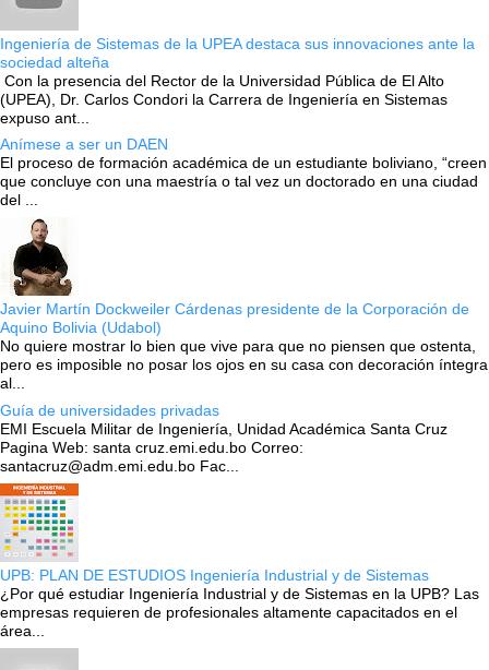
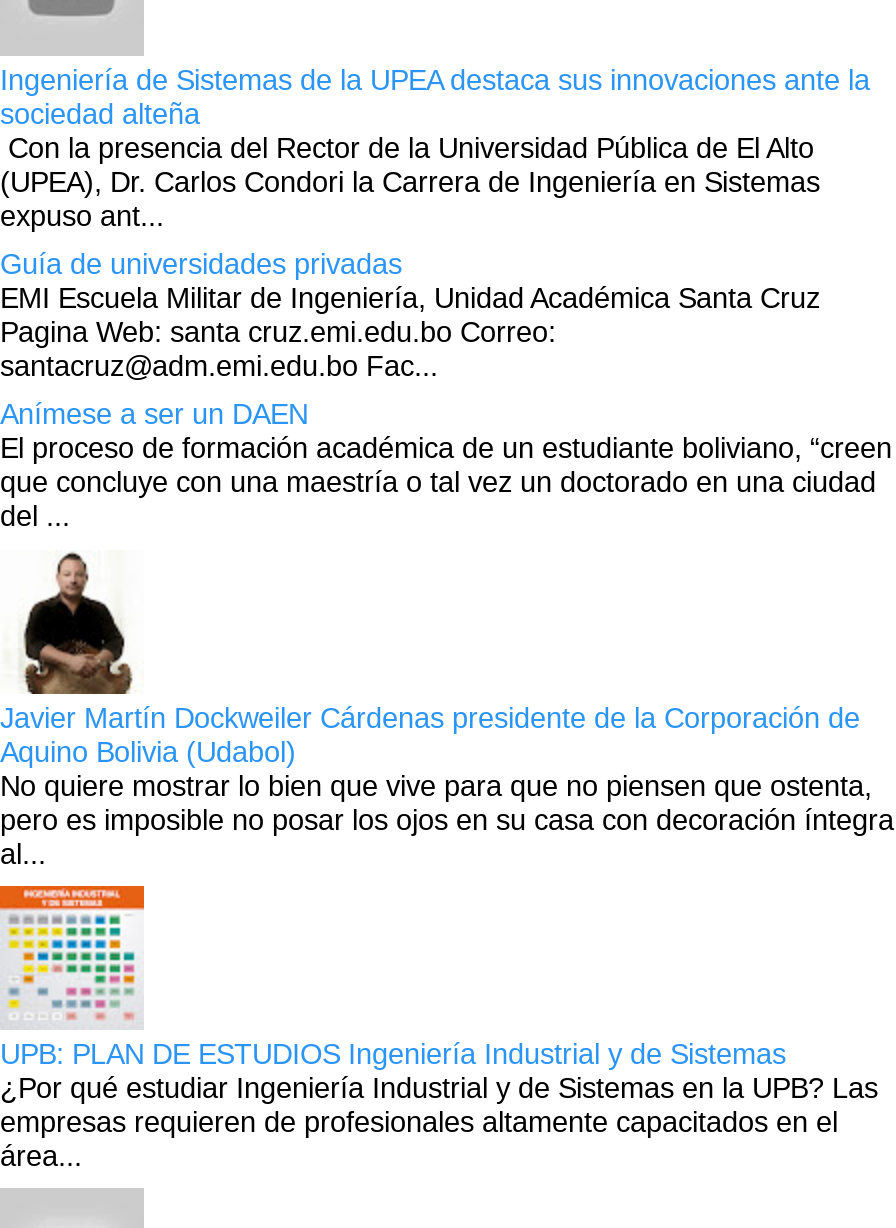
moved [0,136,488,392] -> [0,399,894,869]: [image] | Anímese a ser un DAEN | El proceso de formación académica de un estudiante boliviano, “creen | ... | pero es imposible no posar los ojos en su casa con decoración íntegra | al...
moved [0,401,448,474] -> [0,248,820,382]: Guía de universidades privadas | EMI Escuela Militar de Ingeniería, Unidad Académica Santa Cruz | Pagina Web: santa cruz.emi.edu.bo Correo: | santacruz@adm.emi.edu.bo Fac...

